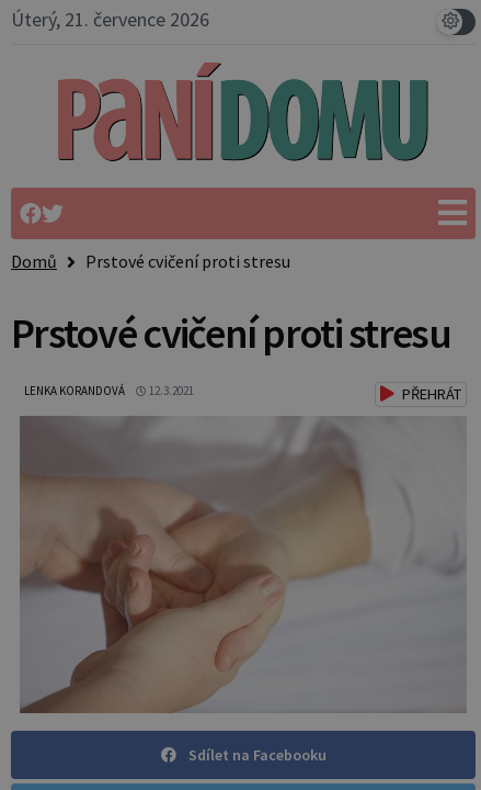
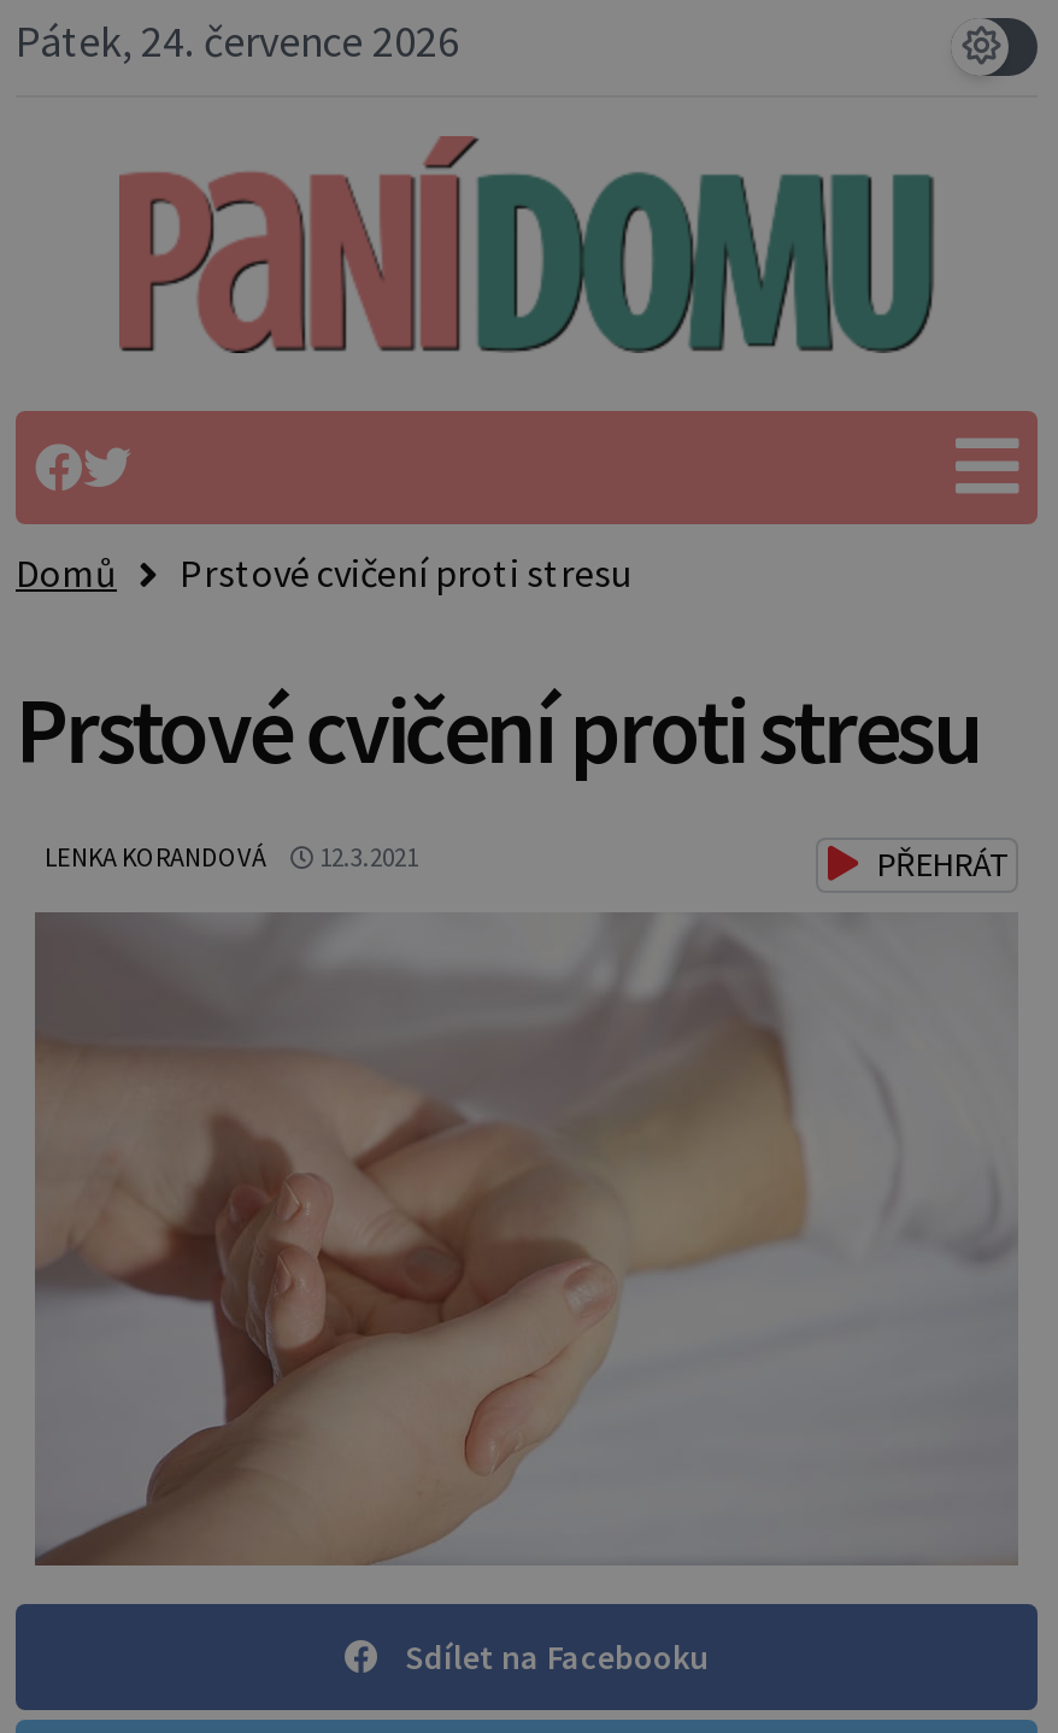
[11,7,209,32] Úterý, 21. července 2026 -> [16,13,459,69] Pátek, 24. července 2026

